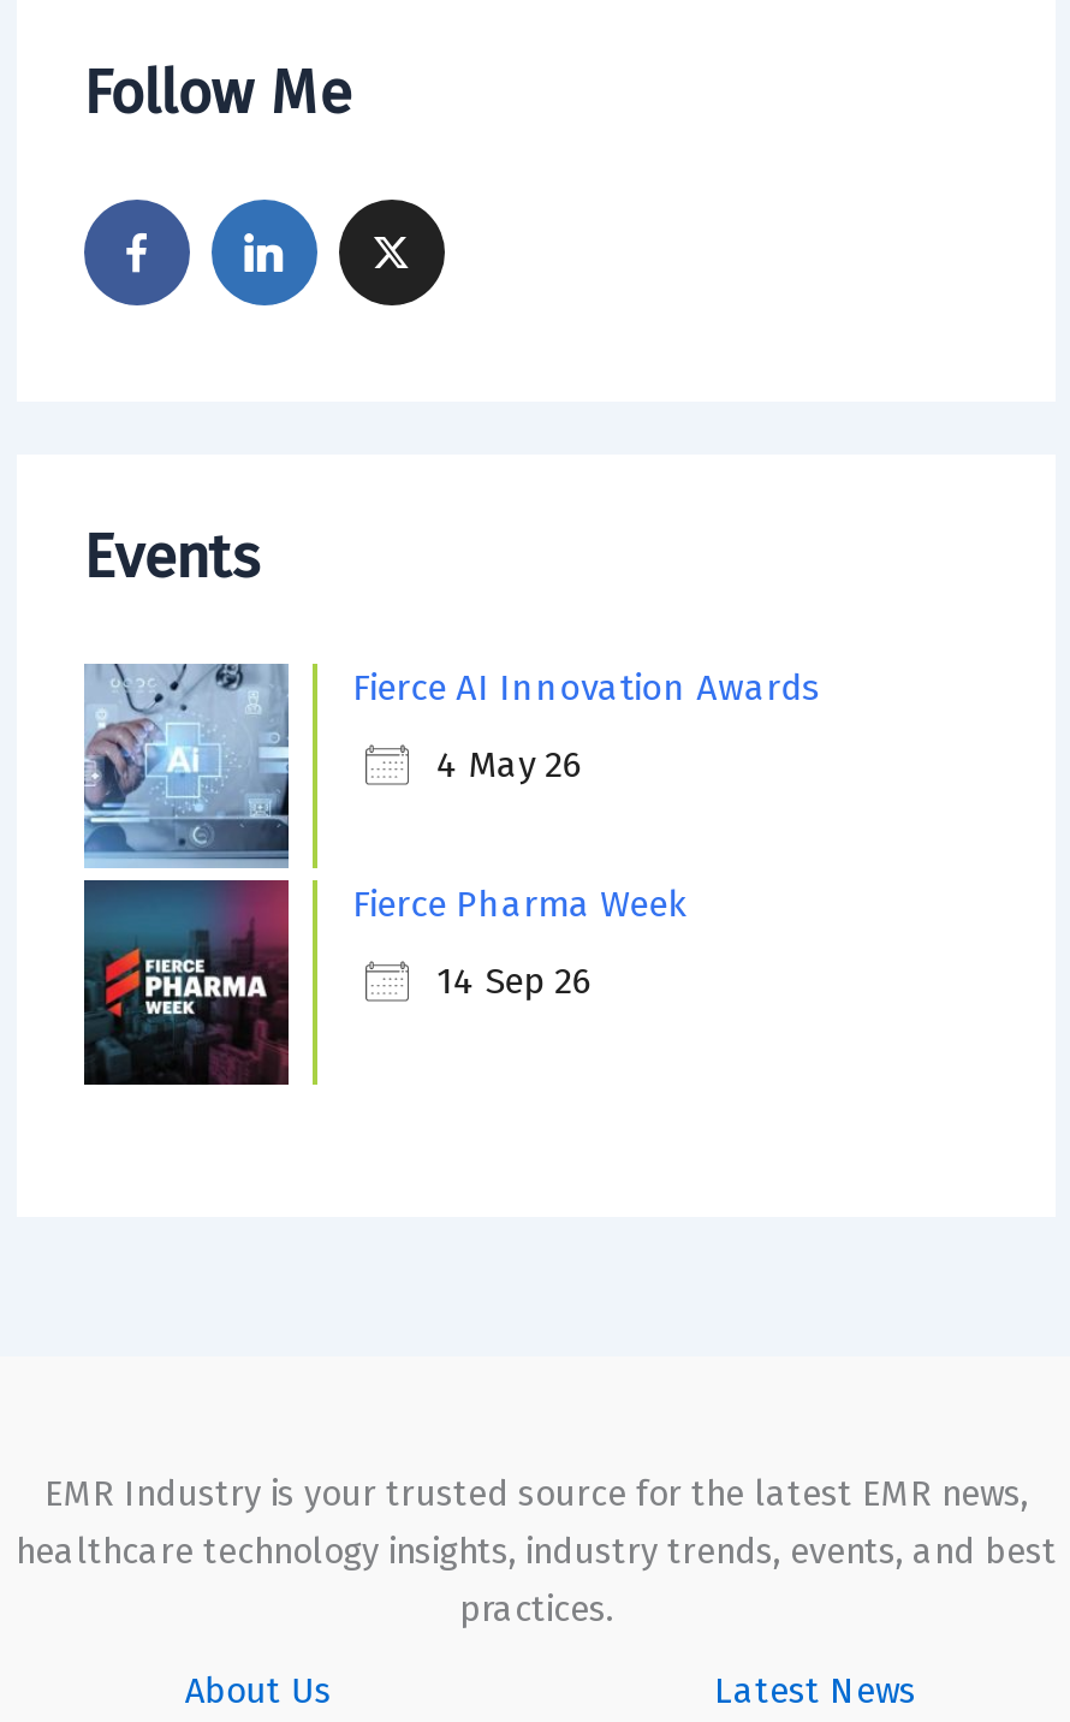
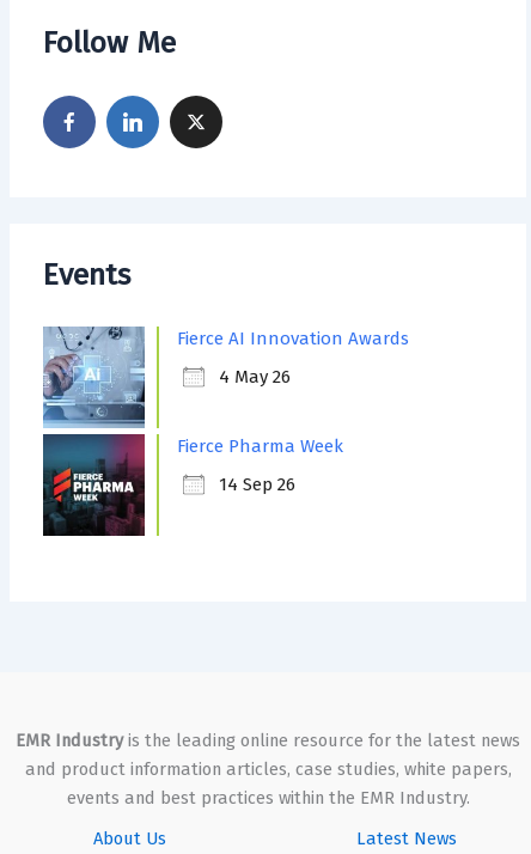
[16,1471,1057,1630] EMR Industry is your trusted source for the latest EMR news, | healthcare technology insights, industry trends, events, and best | practices. -> [16,729,520,808] EMR Industry is the leading online resource for the latest news | and product information articles, case studies, white papers, | events and best practices within the EMR Industry.

